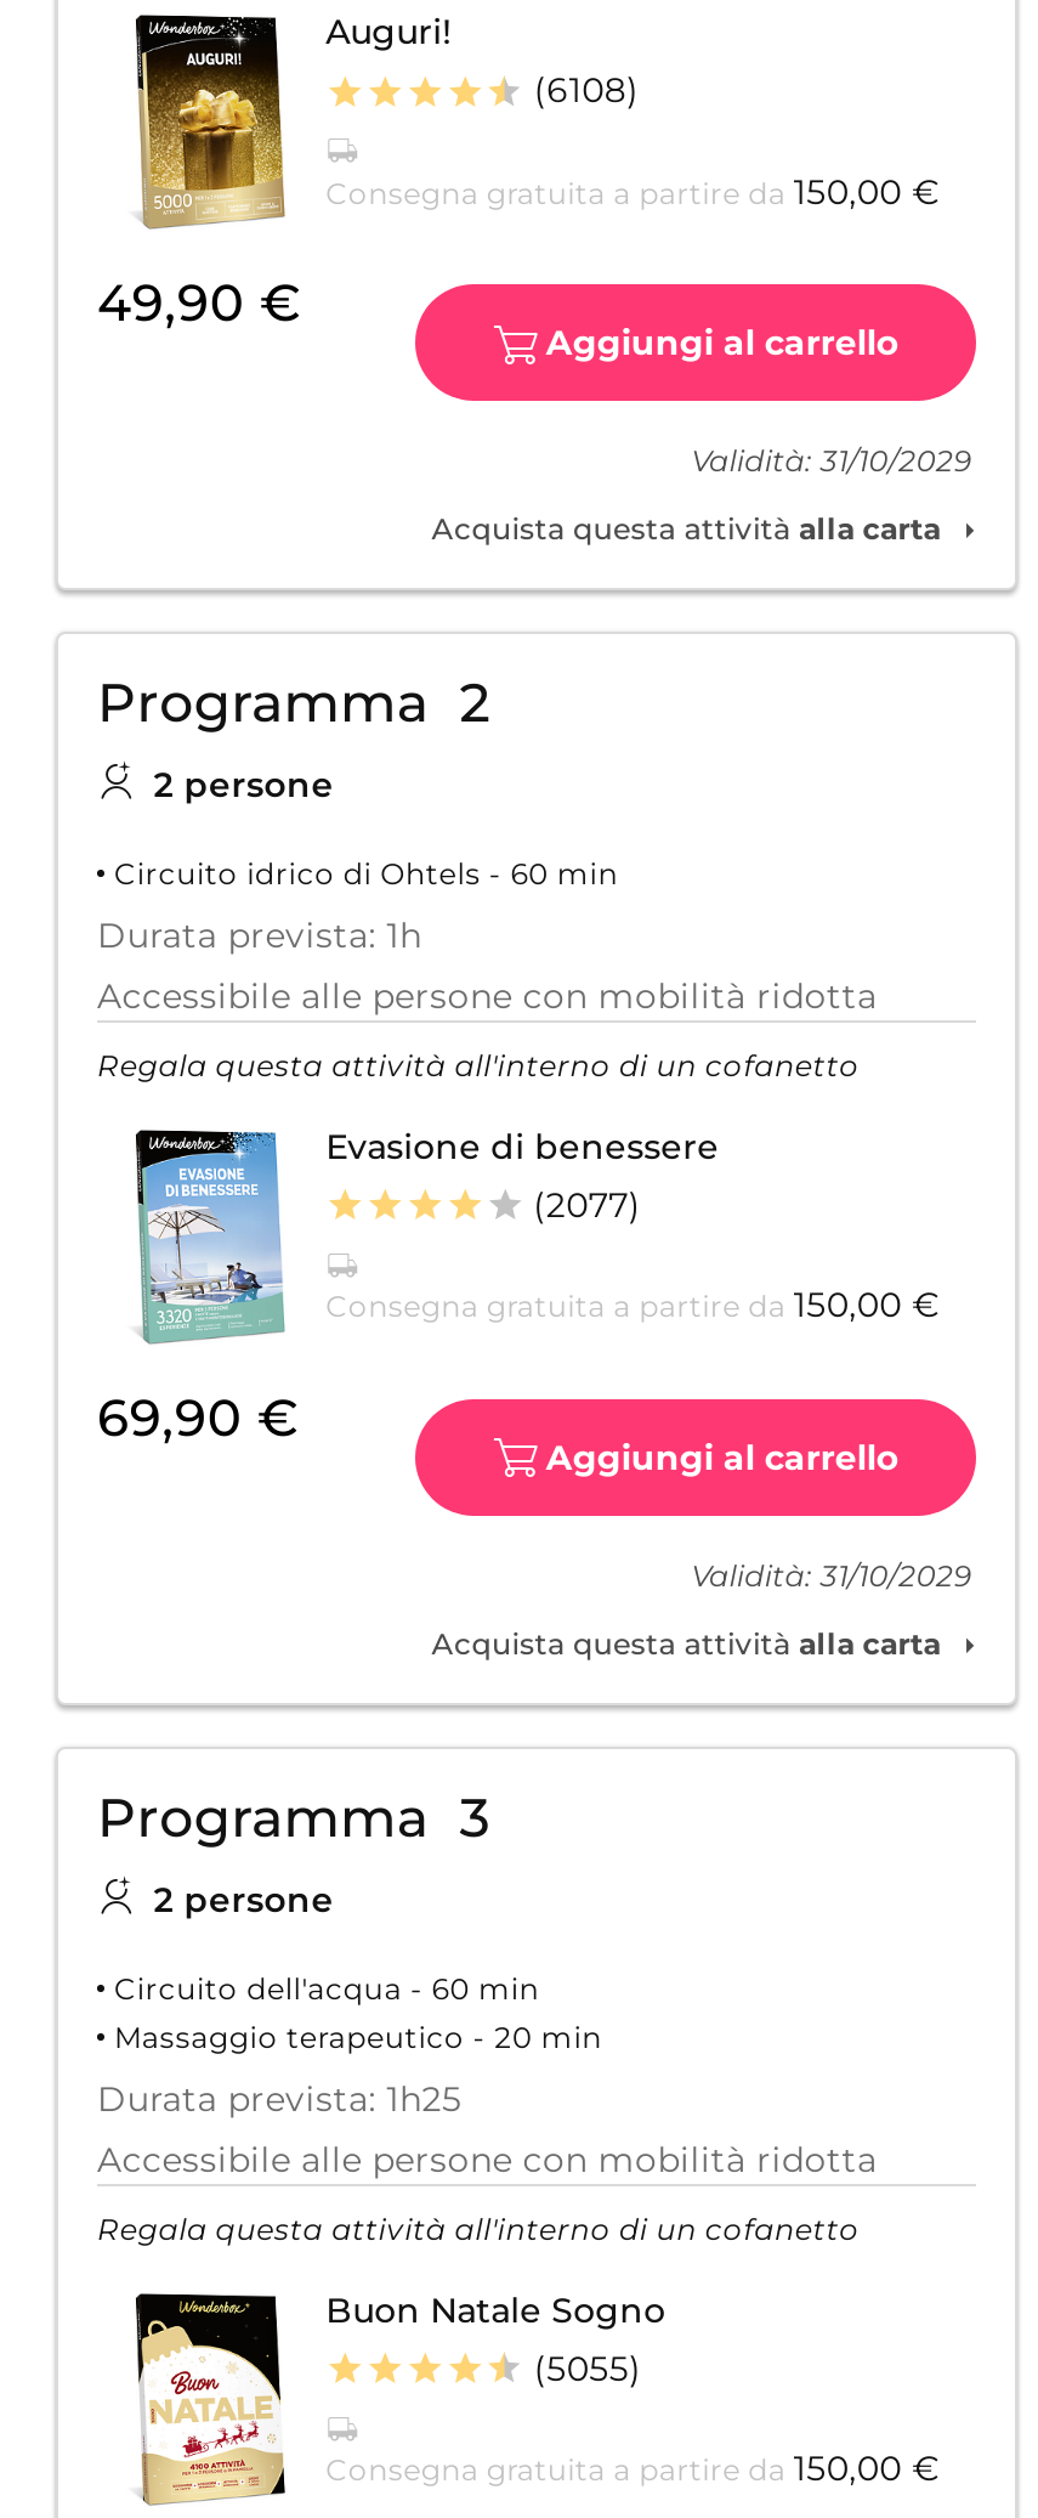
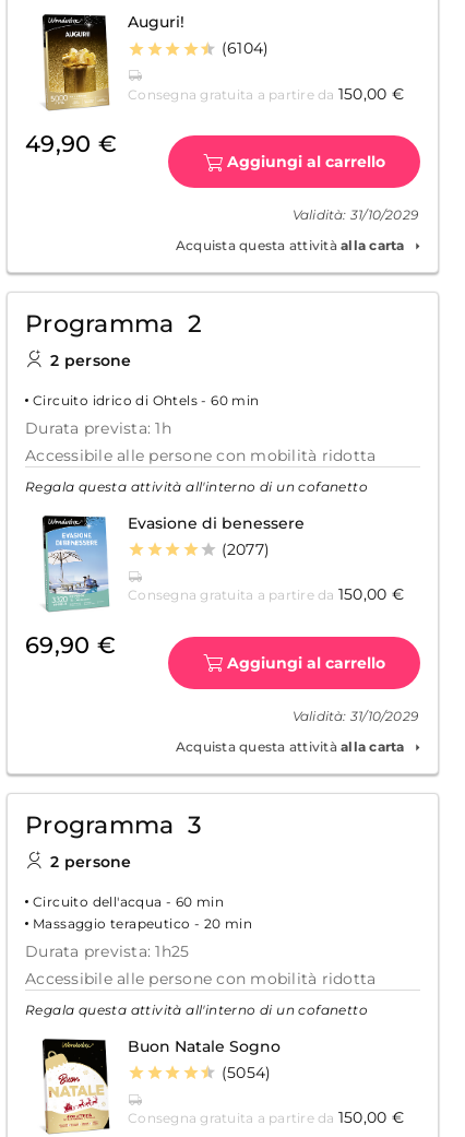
[534,69,639,113] (6108) -> [221,39,269,58] (6104)
[534,2346,642,2390] (5055) -> [221,1063,271,1082] (5054)

